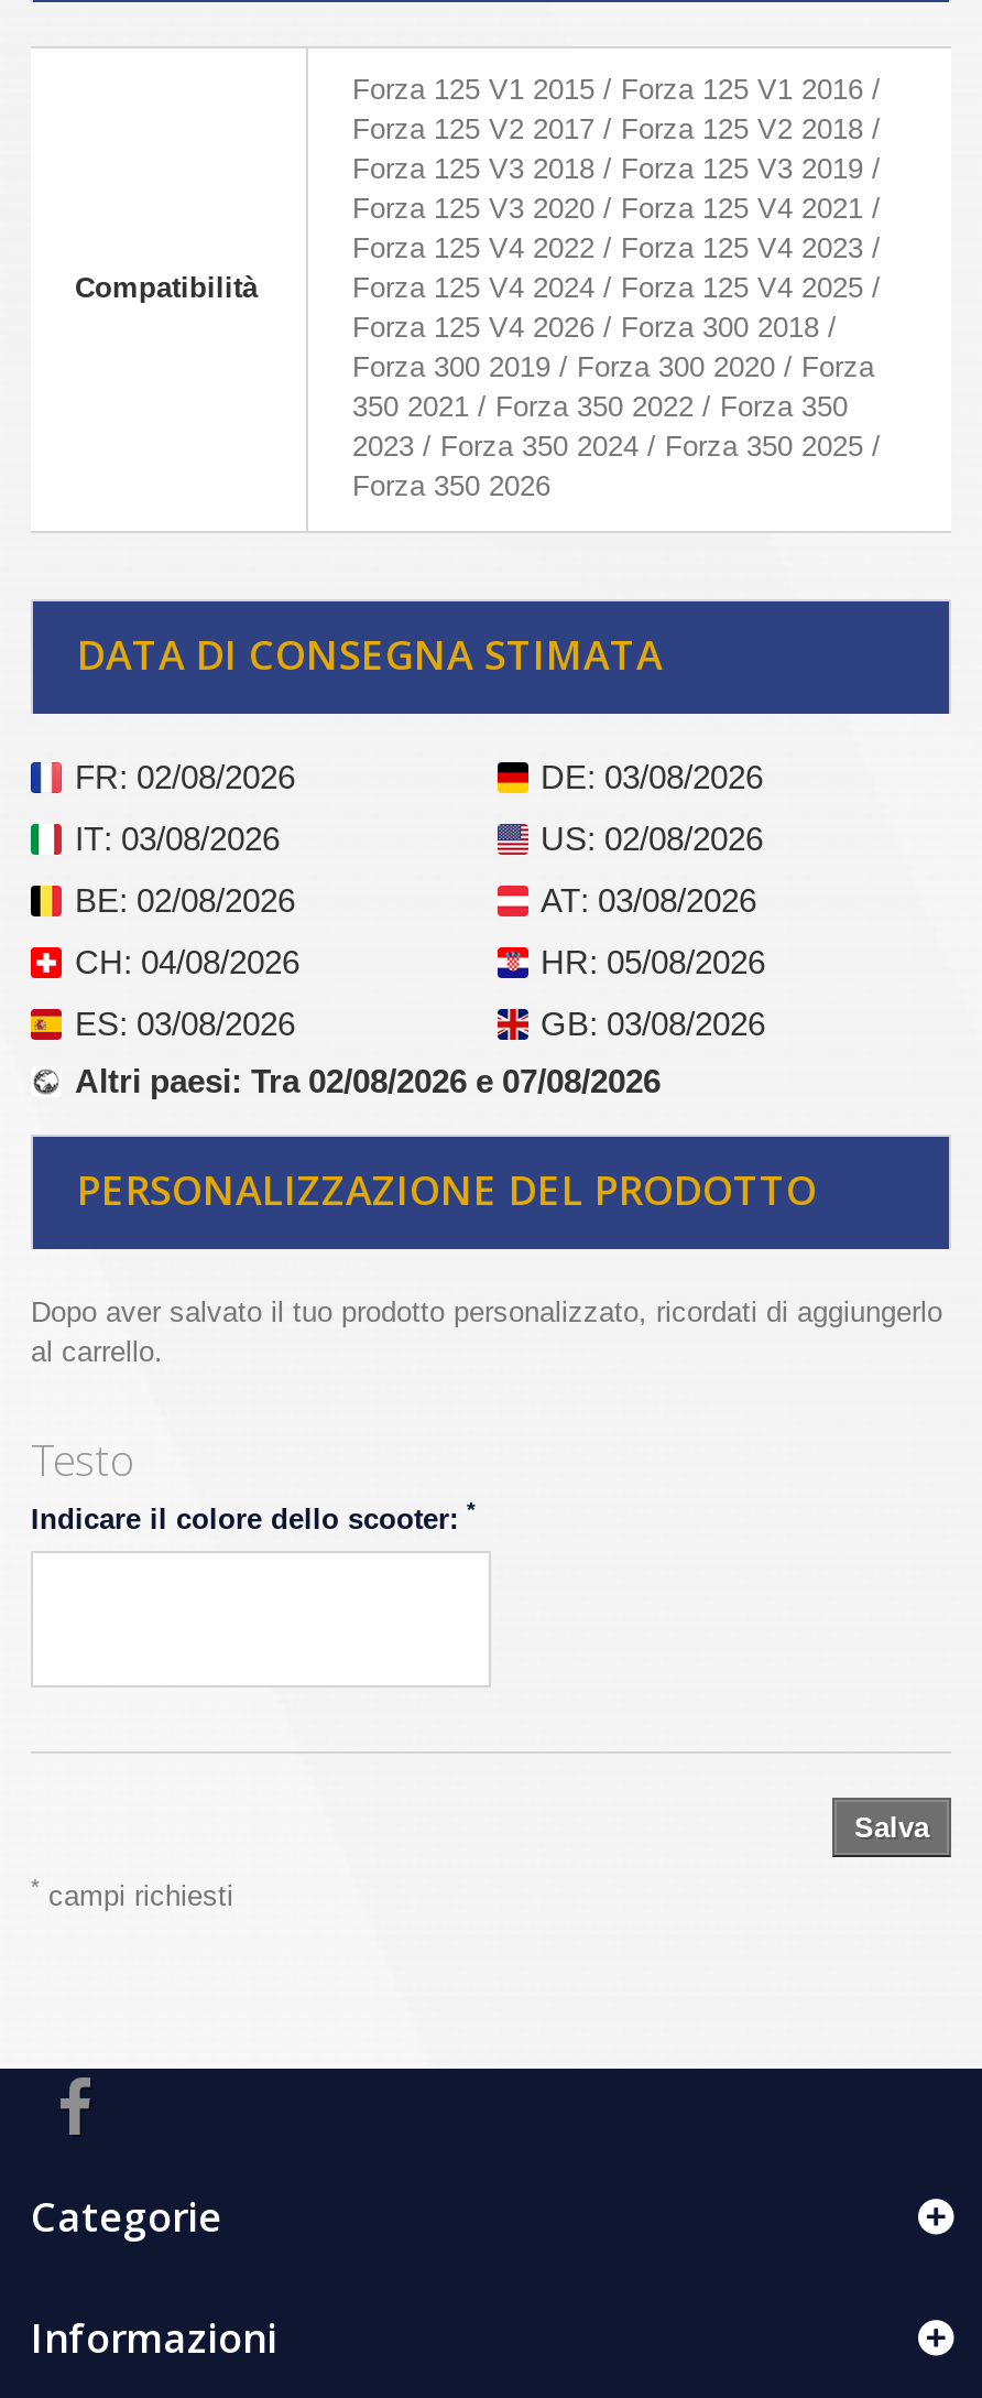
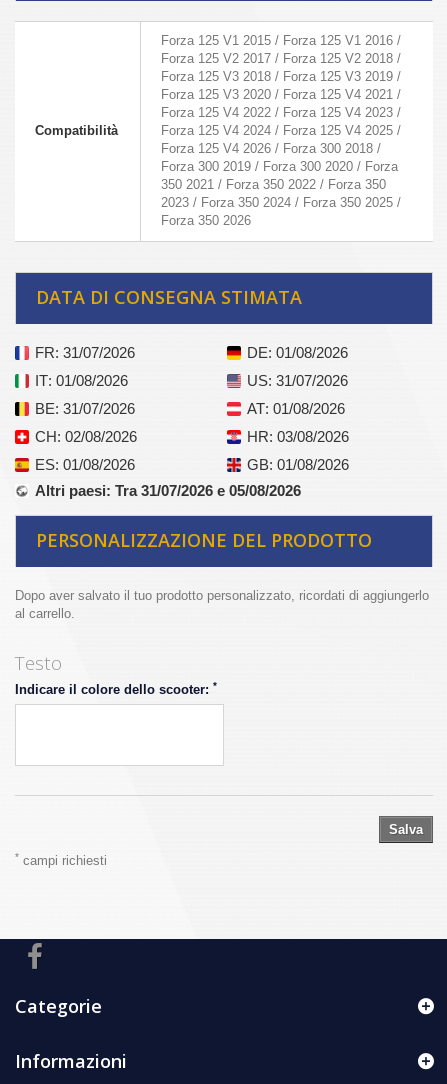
[75,758,295,795] FR: 02/08/2026 -> [35,344,135,361] FR: 31/07/2026
[541,758,763,795] DE: 03/08/2026 -> [246,344,347,361] DE: 01/08/2026
[75,820,280,857] IT: 03/08/2026 -> [35,372,128,389] IT: 01/08/2026
[541,820,763,857] US: 02/08/2026 -> [246,372,347,389] US: 31/07/2026
[75,881,295,919] BE: 02/08/2026 -> [35,400,135,417] BE: 31/07/2026
[541,881,756,919] AT: 03/08/2026 -> [246,400,344,417] AT: 01/08/2026
[75,943,299,980] CH: 04/08/2026 -> [35,428,137,445] CH: 02/08/2026
[541,943,765,980] HR: 05/08/2026 -> [246,428,348,445] HR: 03/08/2026
[75,1005,295,1042] ES: 03/08/2026 -> [35,456,135,473] ES: 01/08/2026
[541,1005,765,1042] GB: 03/08/2026 -> [246,456,348,473] GB: 01/08/2026
[75,1062,661,1099] Altri paesi: Tra 02/08/2026 e 07/08/2026 -> [35,482,301,499] Altri paesi: Tra 31/07/2026 e 05/08/2026

